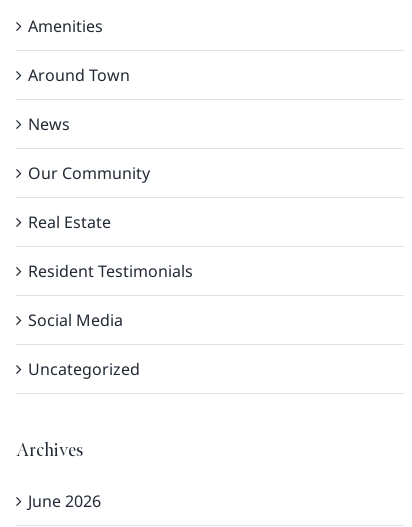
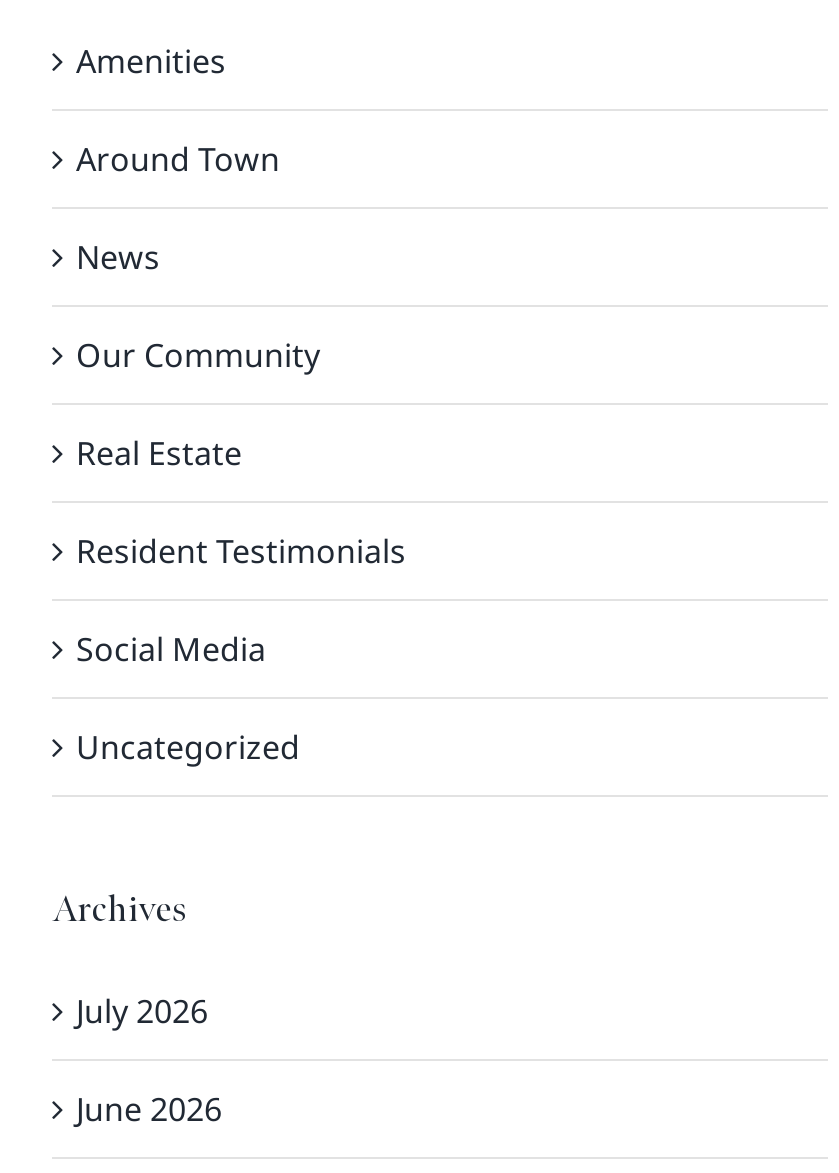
none -> [76,988,208,1032] July 2026

